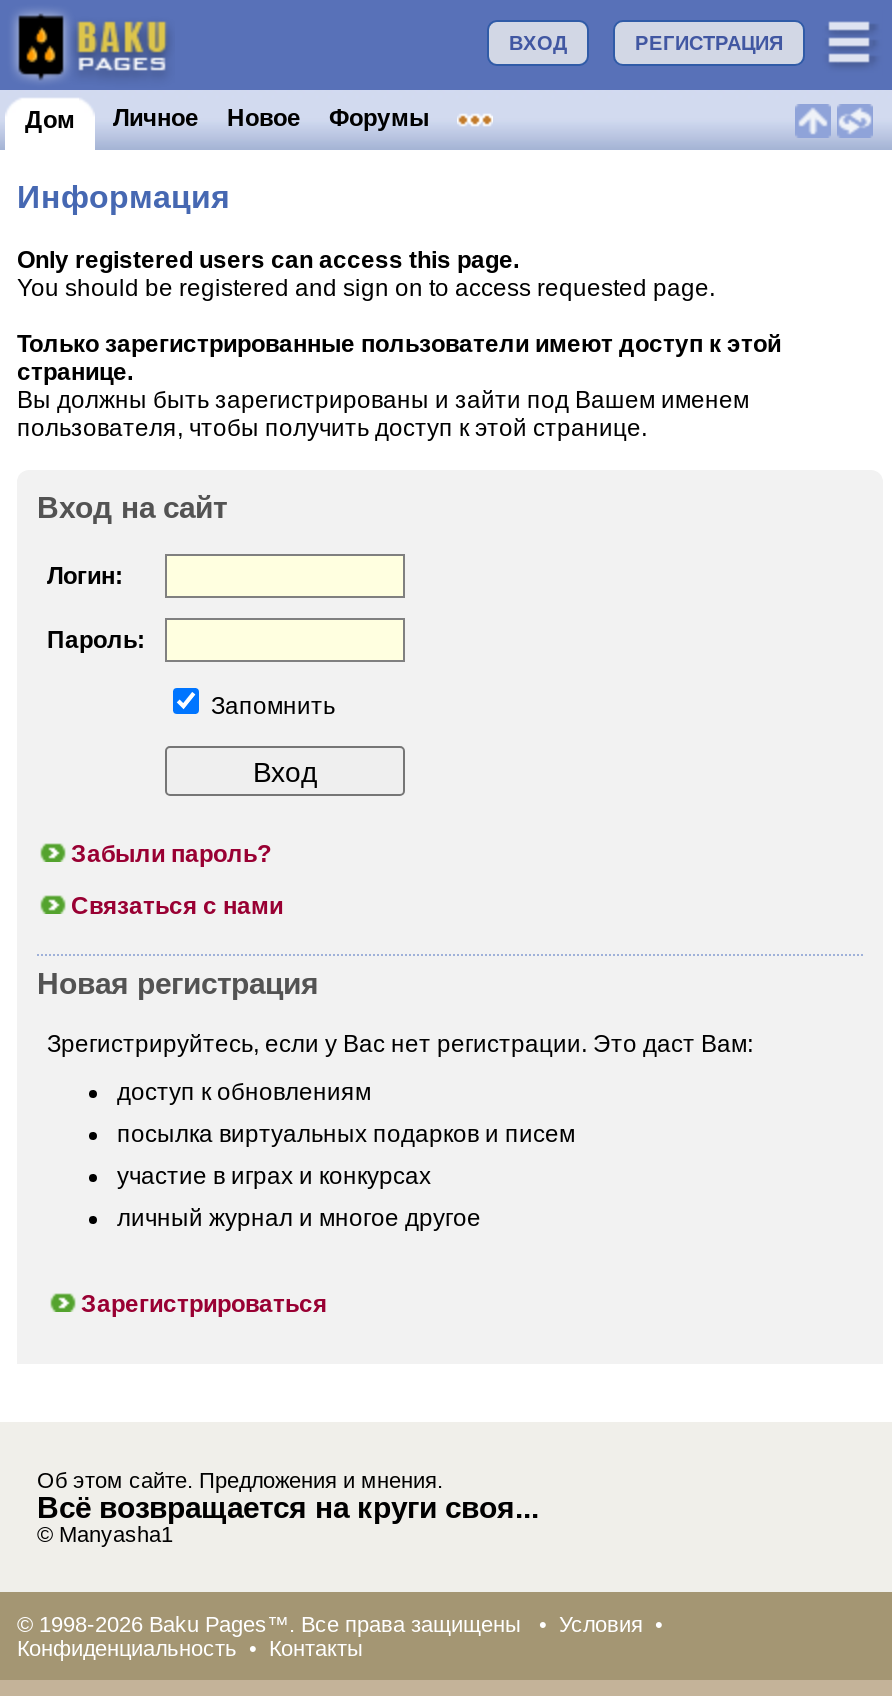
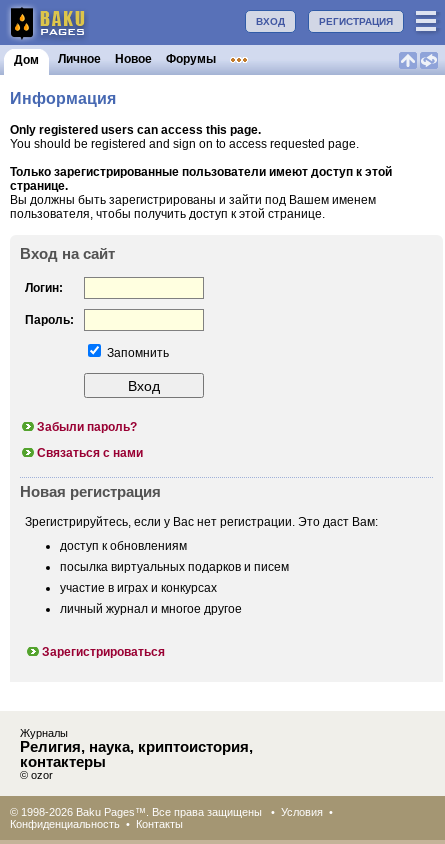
[37,1468,539,1546] Об этом сайте. Предложения и мнения. | Всё возвращается на круги своя... | © Manyasha1 -> [20,726,253,780] Журналы | Религия, наука, криптоистория, | контактеры | © ozor

